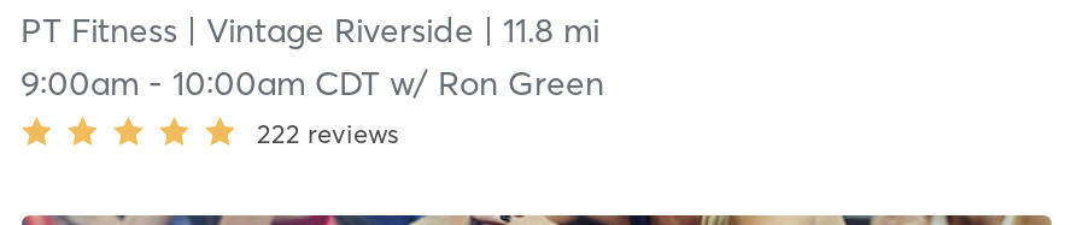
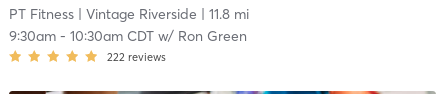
[21,63,604,106] 9:00am - 10:00am CDT w/ Ron Green -> [8,27,246,45] 9:30am - 10:30am CDT w/ Ron Green

